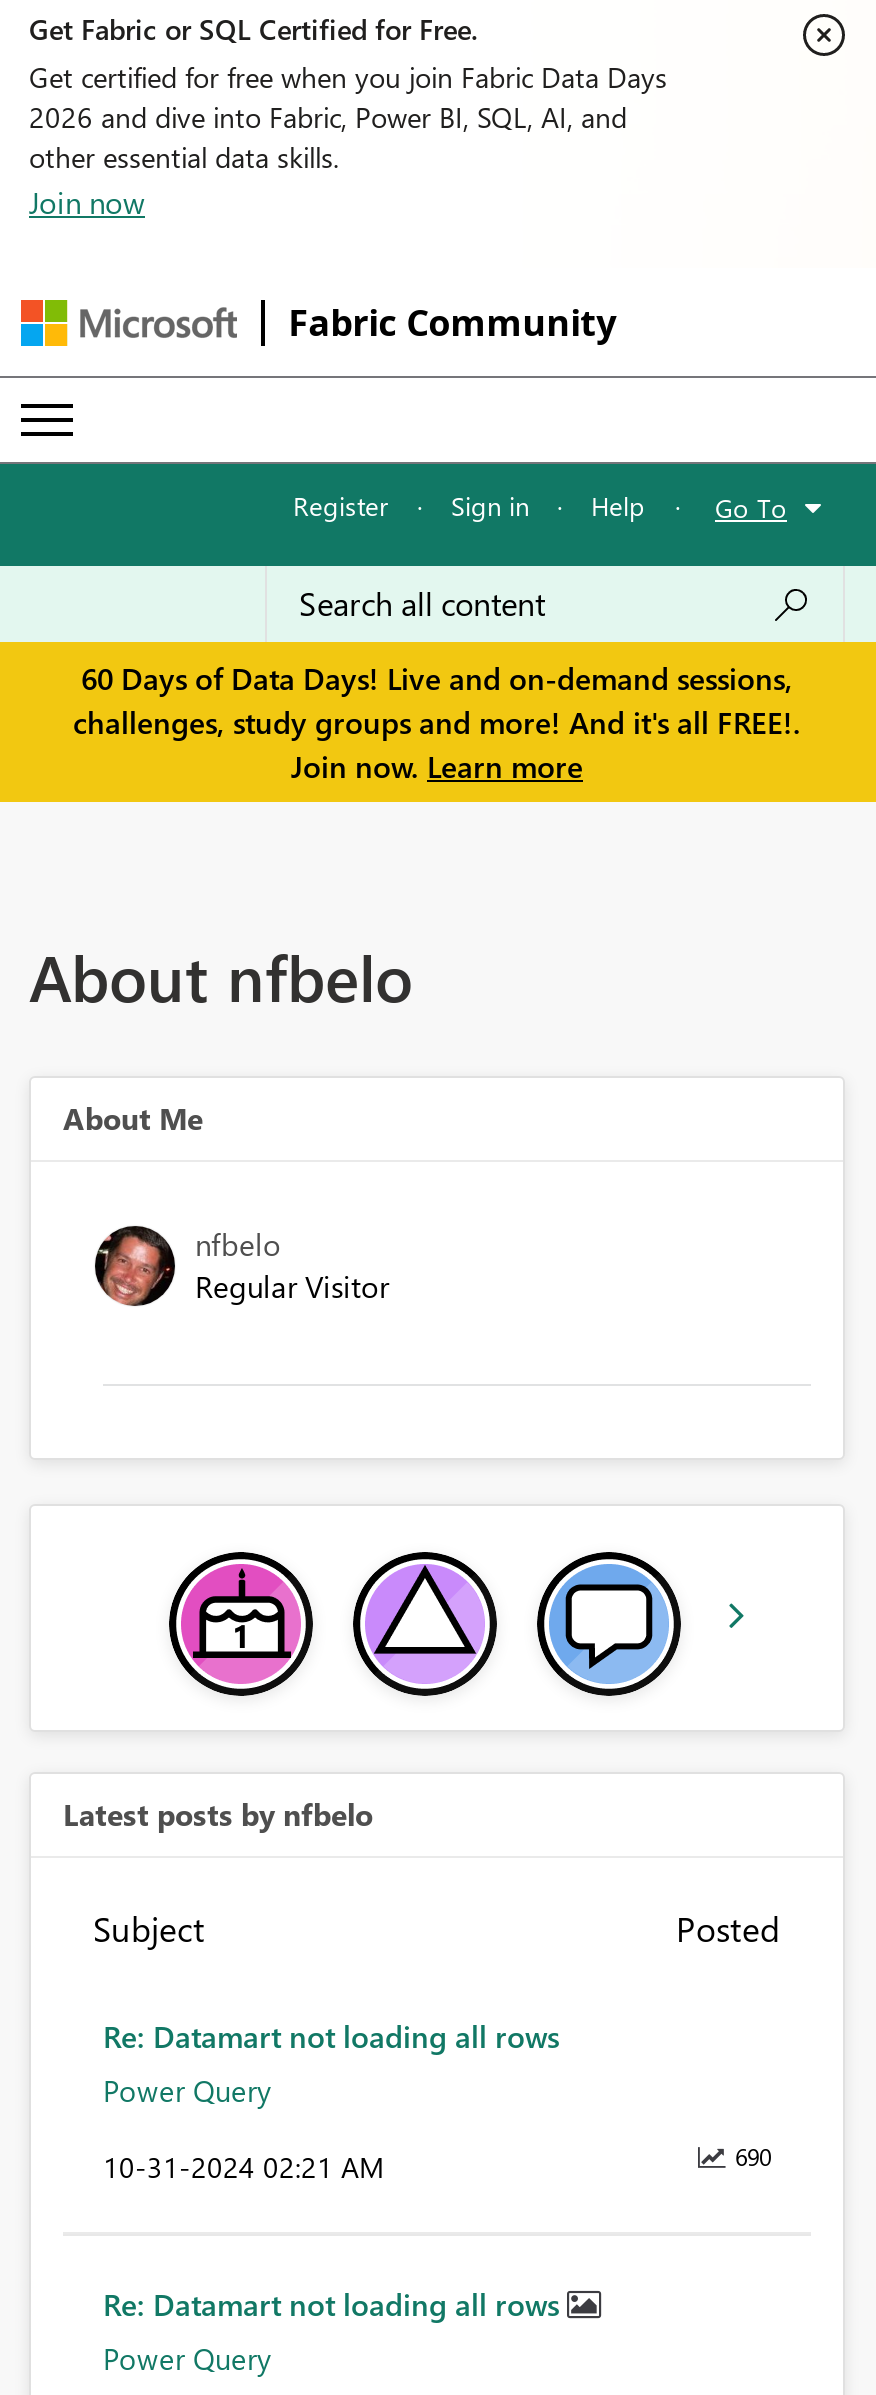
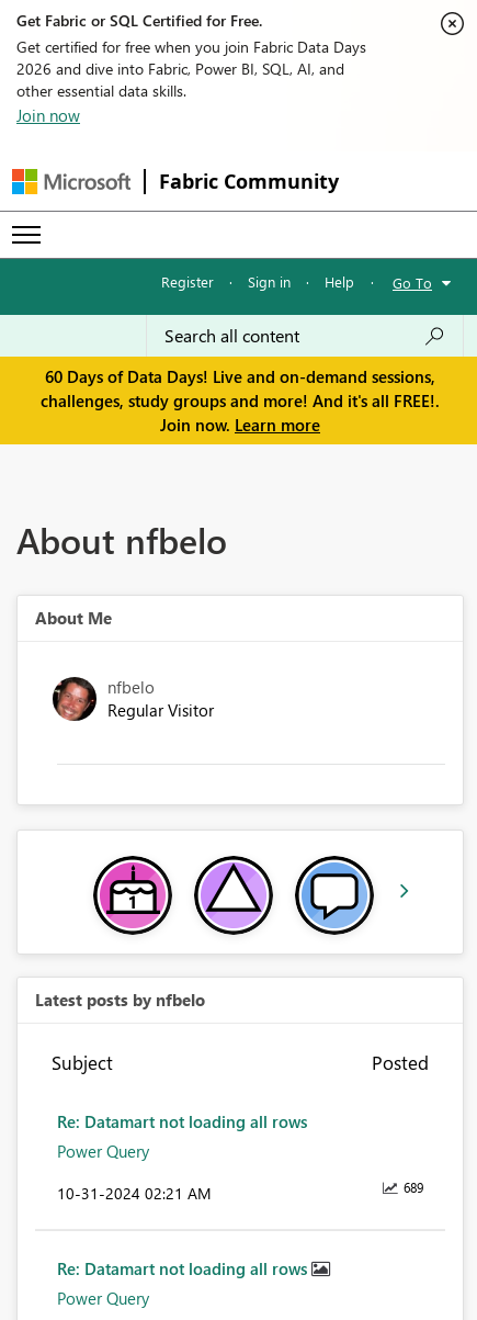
[729,2141,771,2173] 690 -> [400,1179,423,1196] 689

